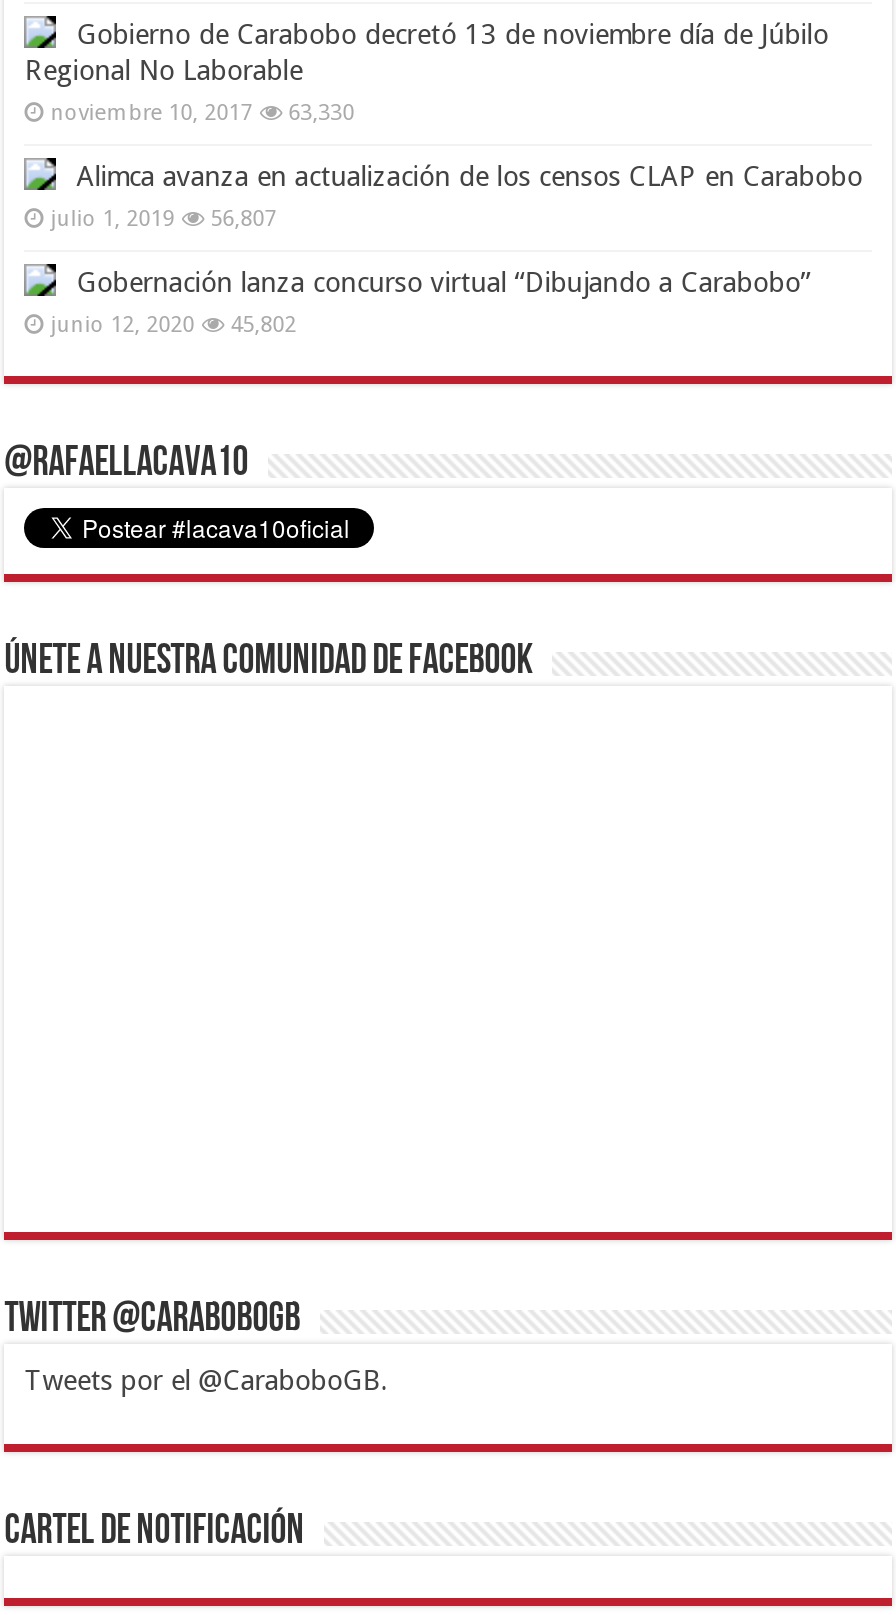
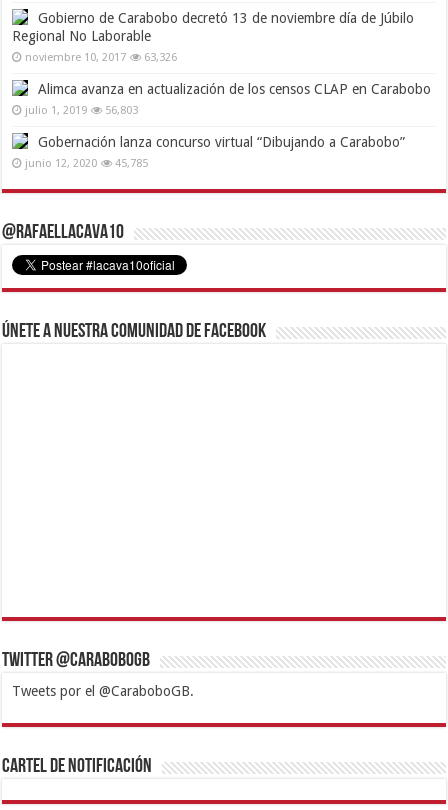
[50,99,354,125] noviembre 10, 2017 63,330 -> [25,51,177,64] noviembre 10, 2017 63,326
[50,205,276,231] julio 1, 2019 56,807 -> [25,104,138,117] julio 1, 2019 56,803
[50,311,296,337] junio 12, 2020 45,802 -> [25,157,148,170] junio 12, 2020 45,785

